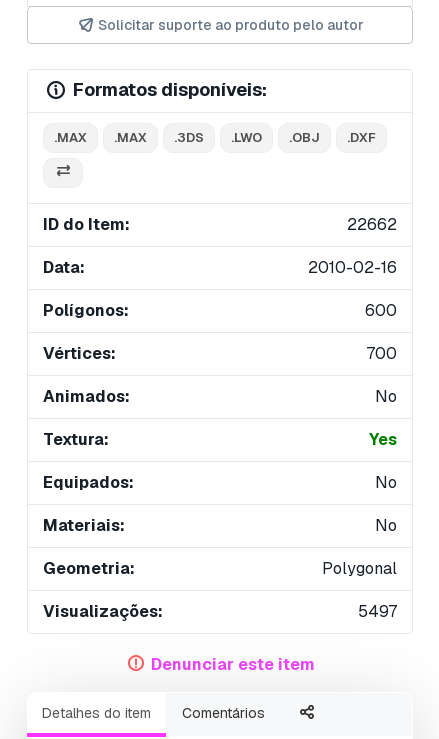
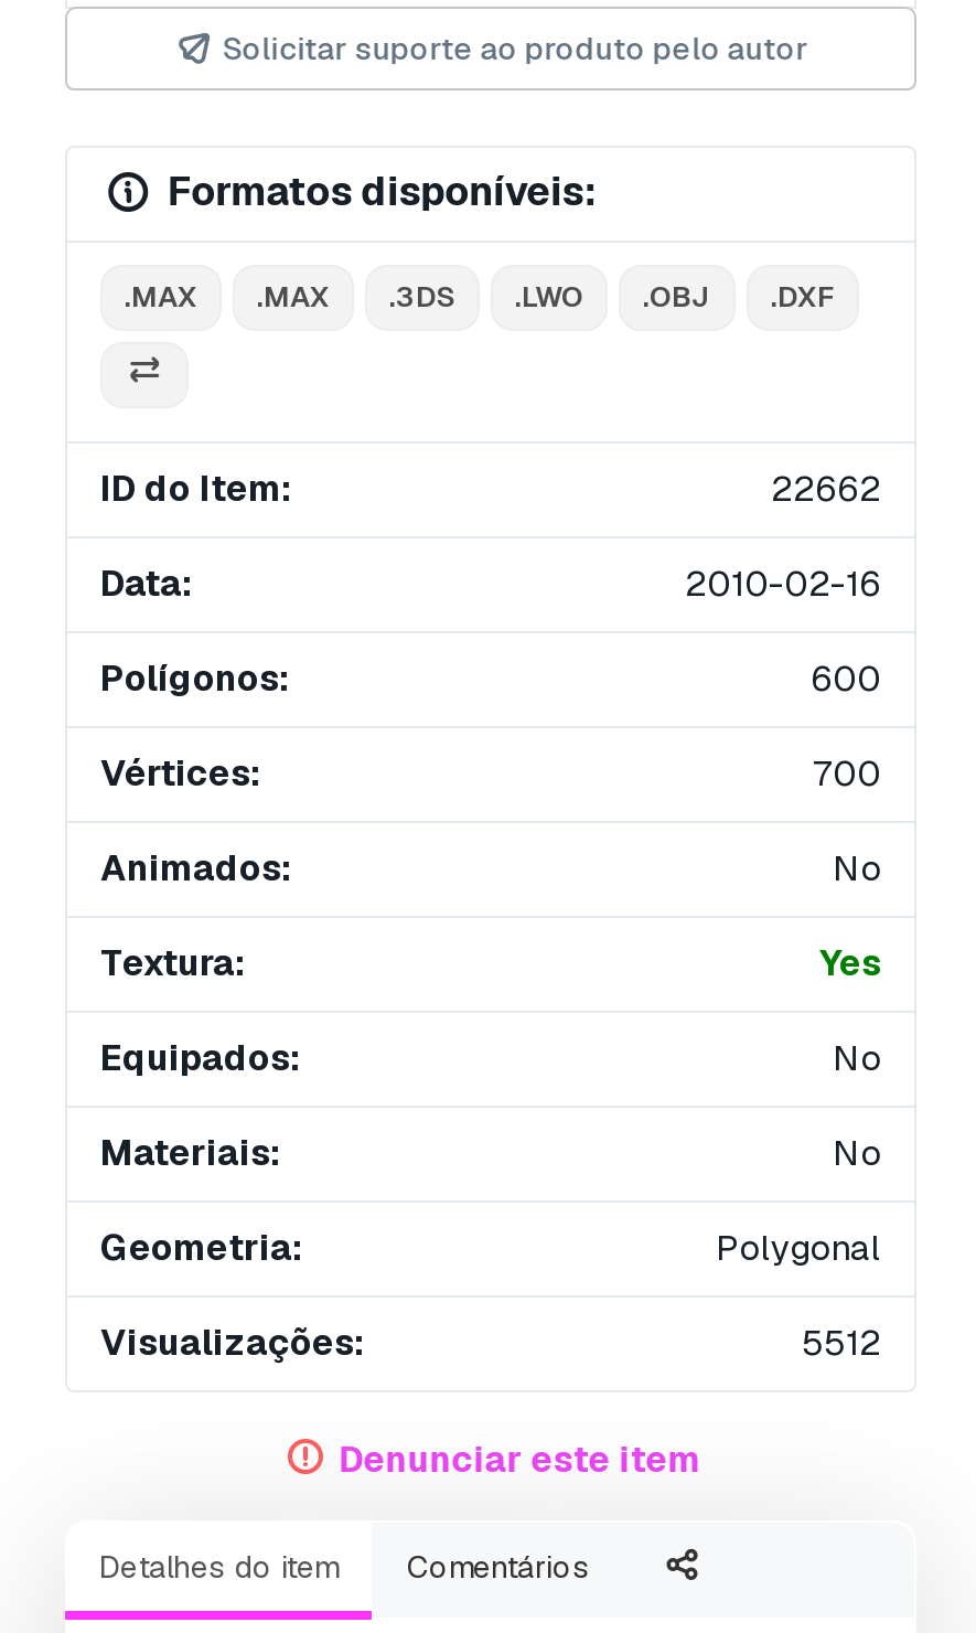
[358,601,397,622] 5497 -> [802,1320,881,1366] 5512

